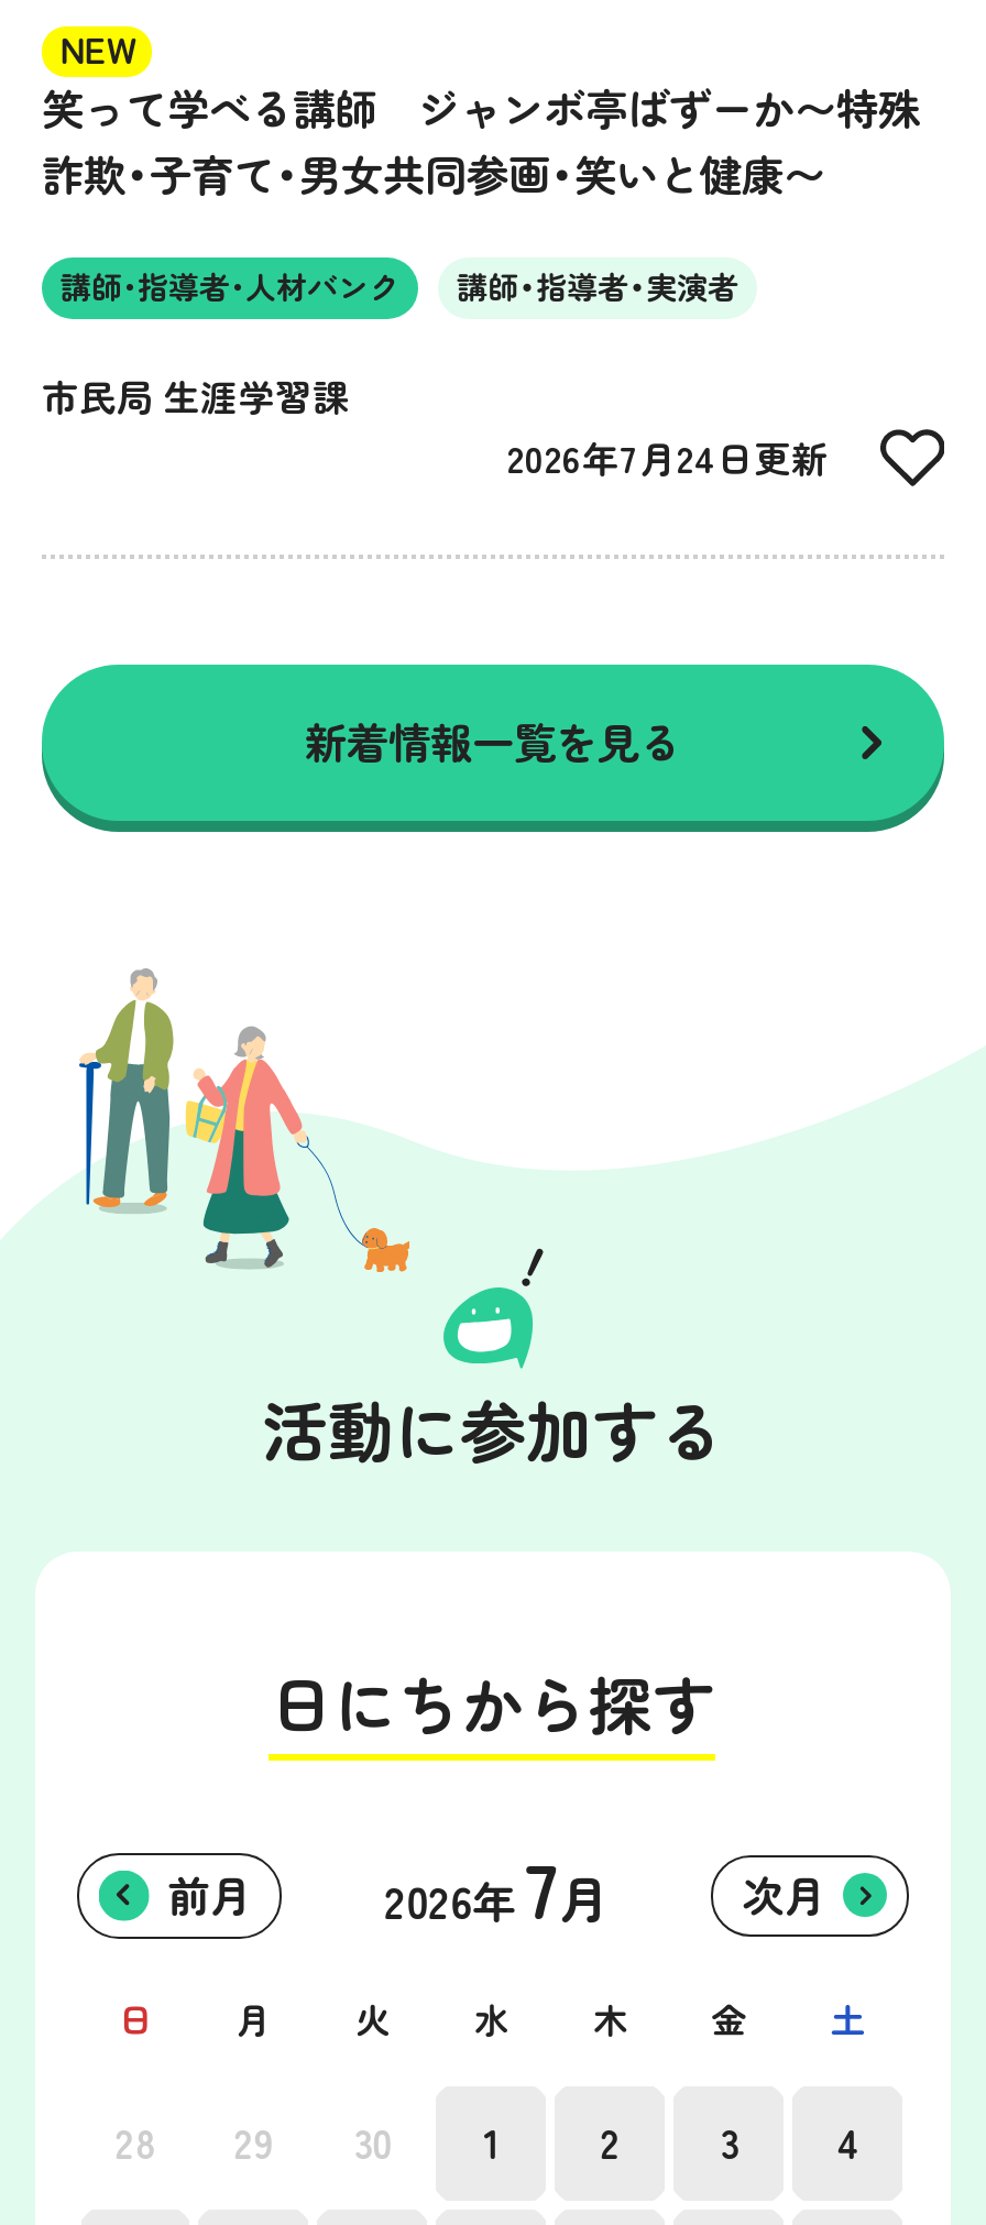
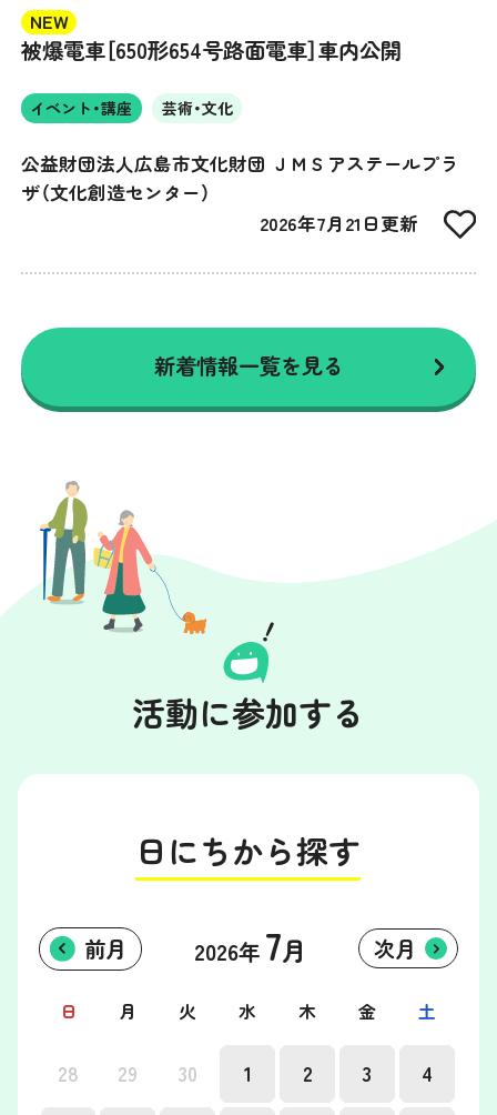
[42,87,920,129] 笑って学べる講師 ジャンボ亭ばずーか〜特殊 -> [21,40,402,62] 被爆電車［650形654号路面電車］車内公開
[42,153,825,195] 詐欺・子育て・男女共同参画・笑いと健康〜 -> [30,101,233,116] イベント・講座 | 芸術・文化
[60,272,739,303] 講師･指導者･人材バンク | 講師・指導者・実演者 -> [21,155,459,173] 公益財団法人広島市文化財団 ＪＭＳアステールプラ
[42,379,350,416] 市民局 生涯学習課 -> [21,183,211,202] ザ（文化創造センター）
[507,439,829,477] 2026年7月24日更新 -> [259,214,418,233] 2026年7月21日更新

